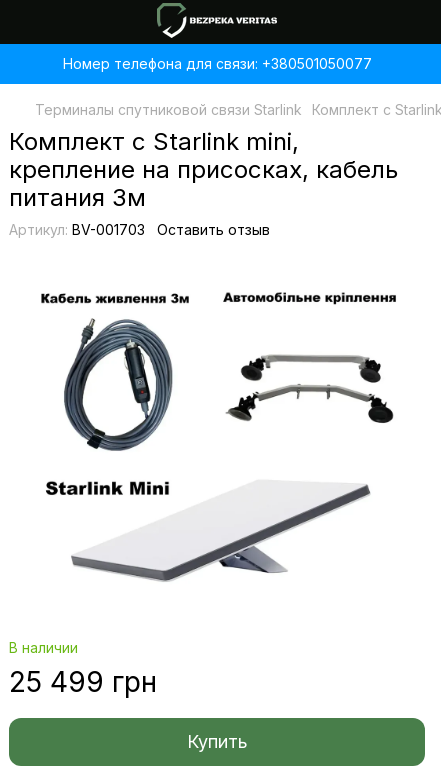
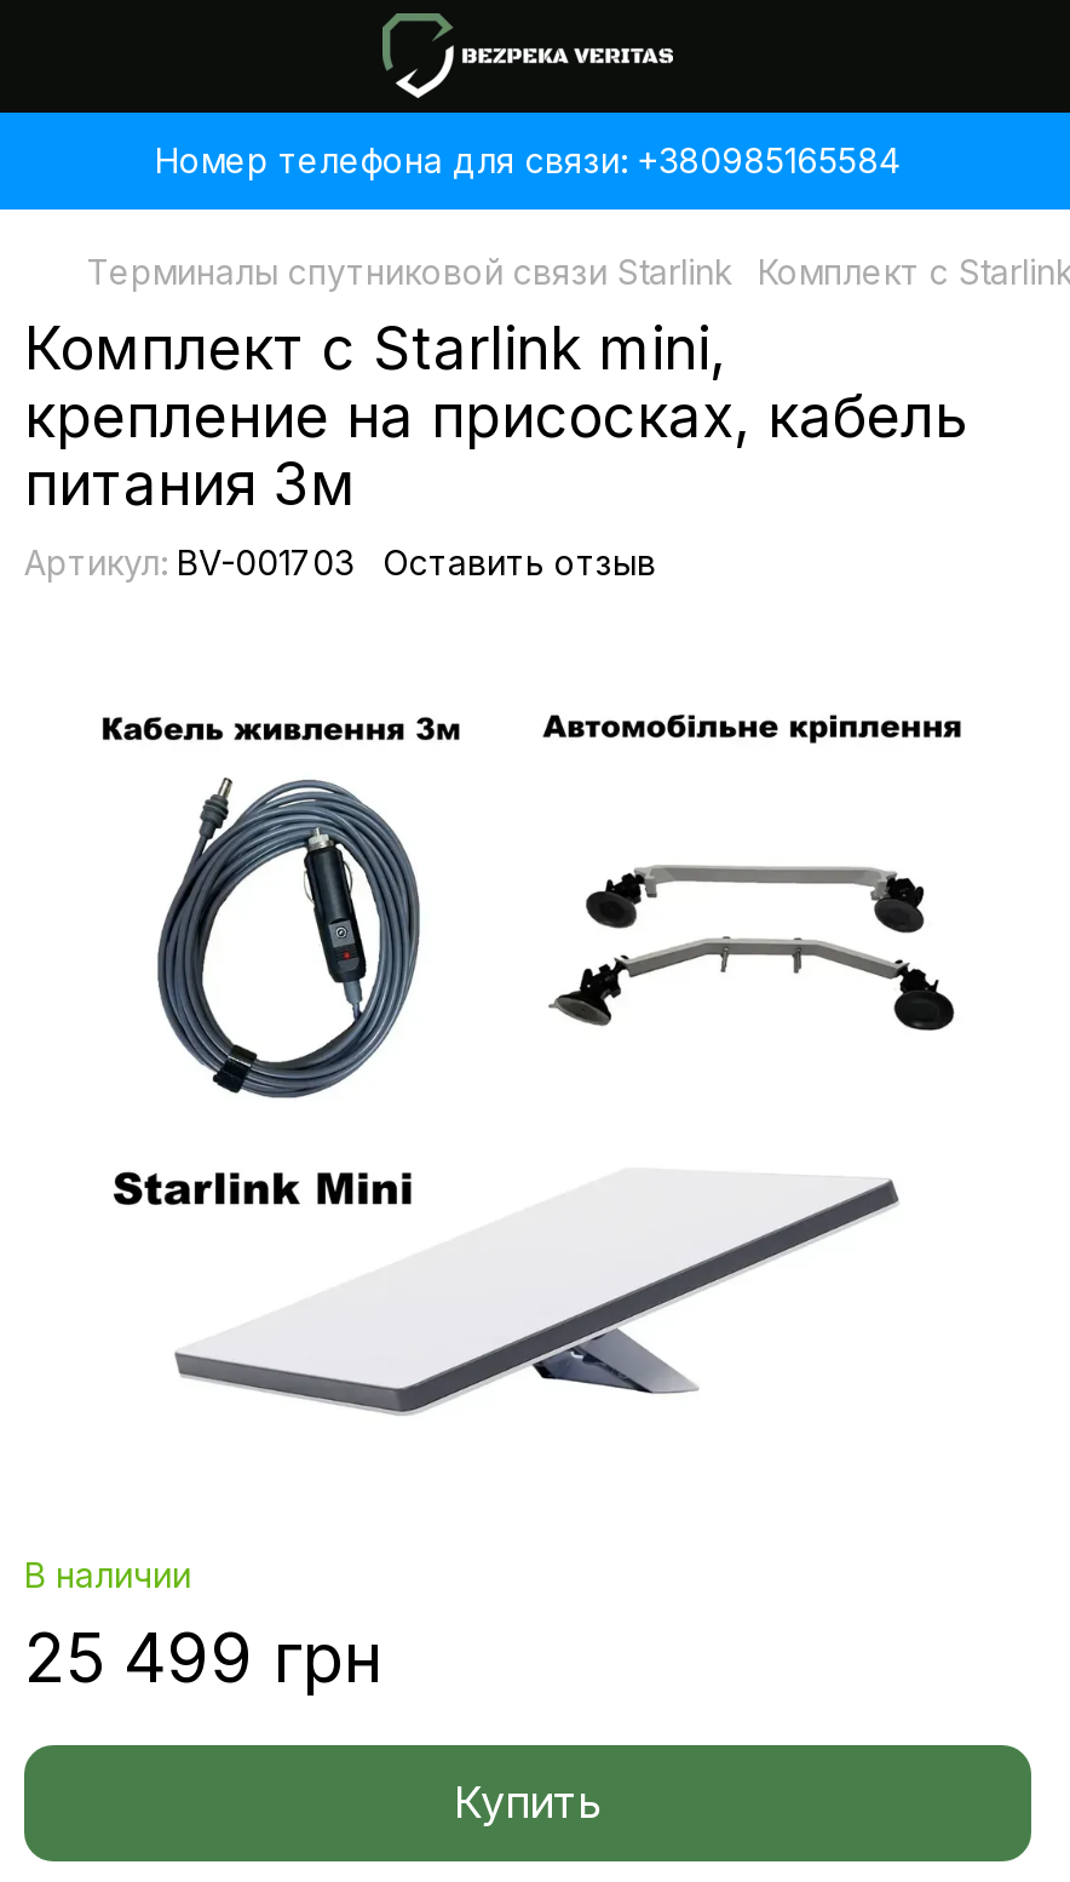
[62,55,371,72] Номер телефона для связи: +380501050077 -> [155,139,901,180] Номер телефона для связи: +380985165584

